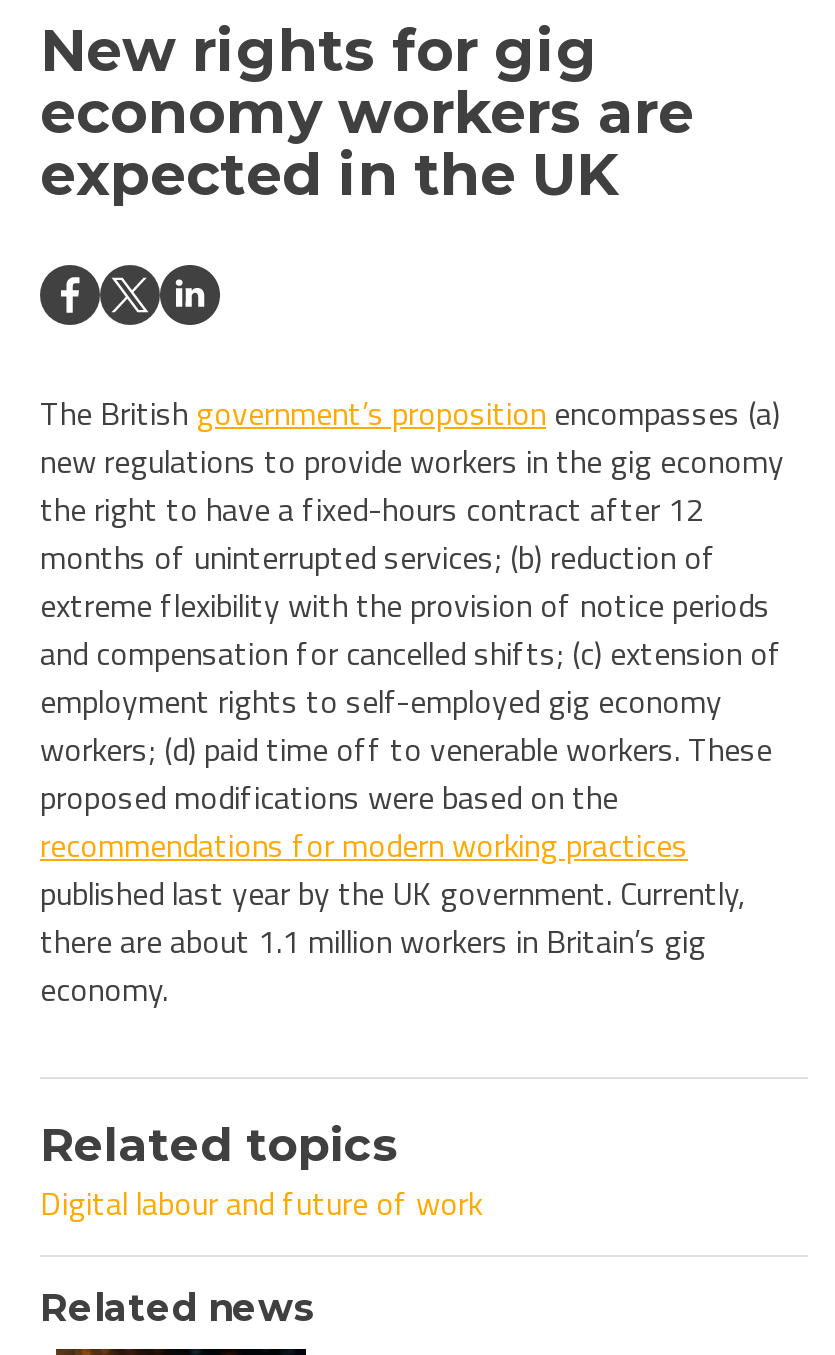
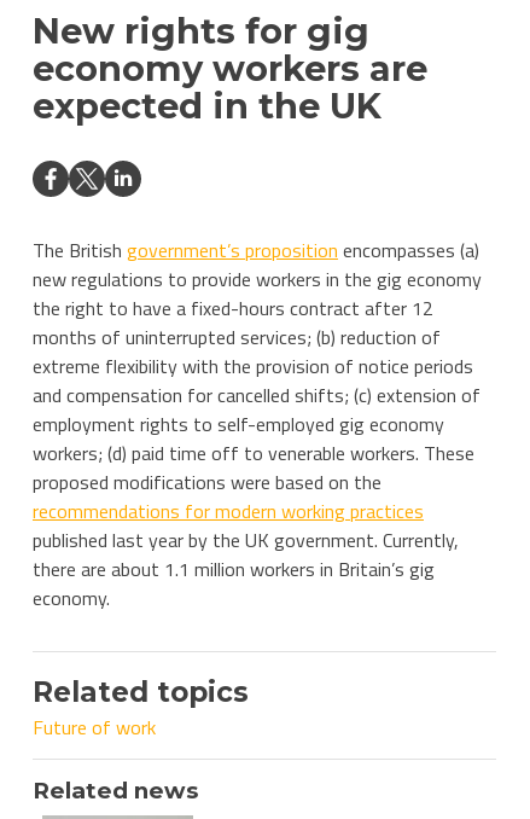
[40,1179,482,1227] Digital labour and future of work -> [33,713,156,742] Future of work

